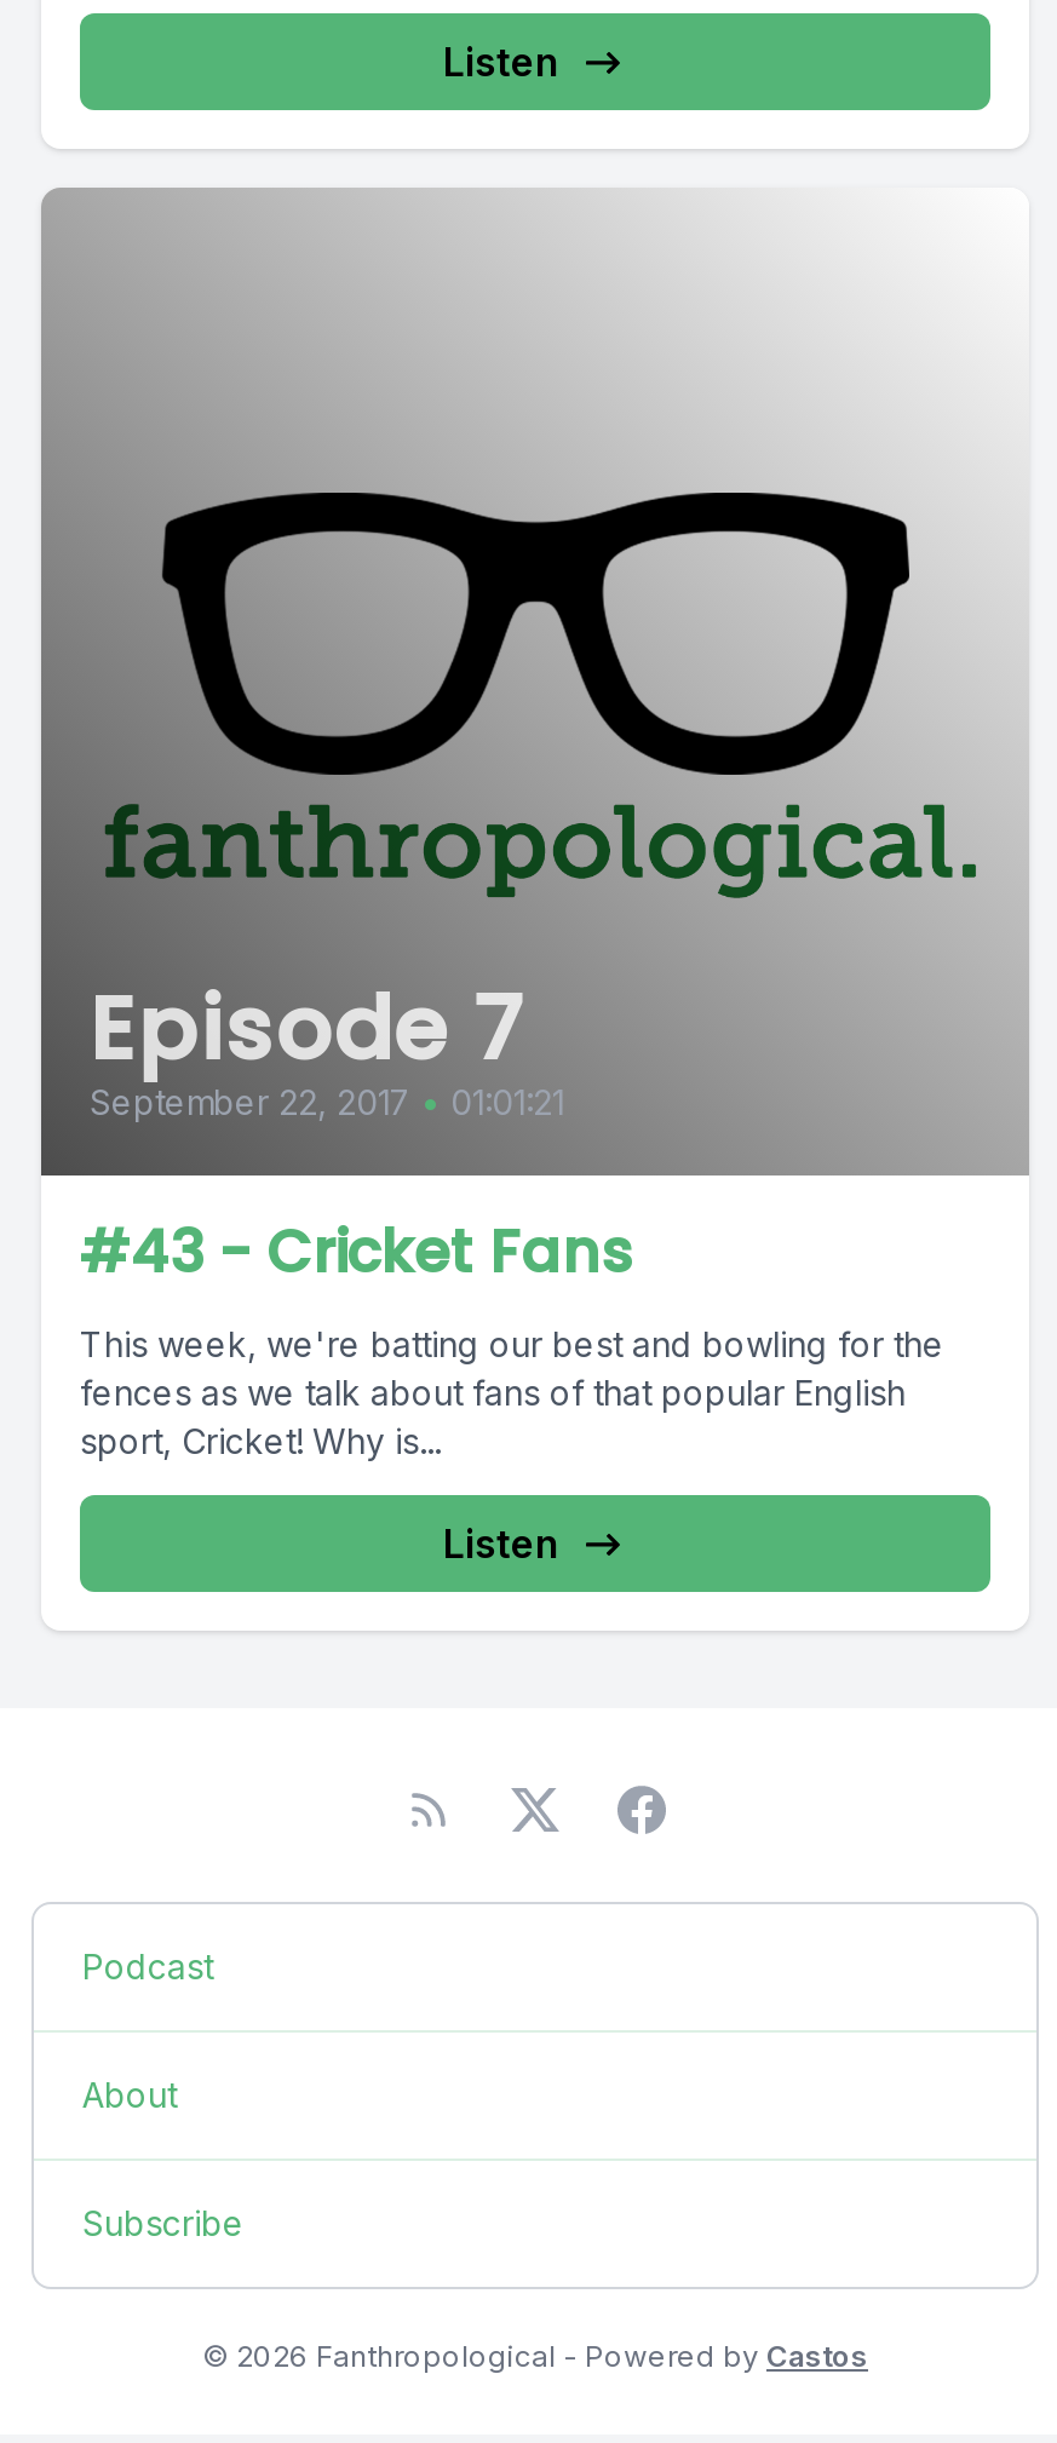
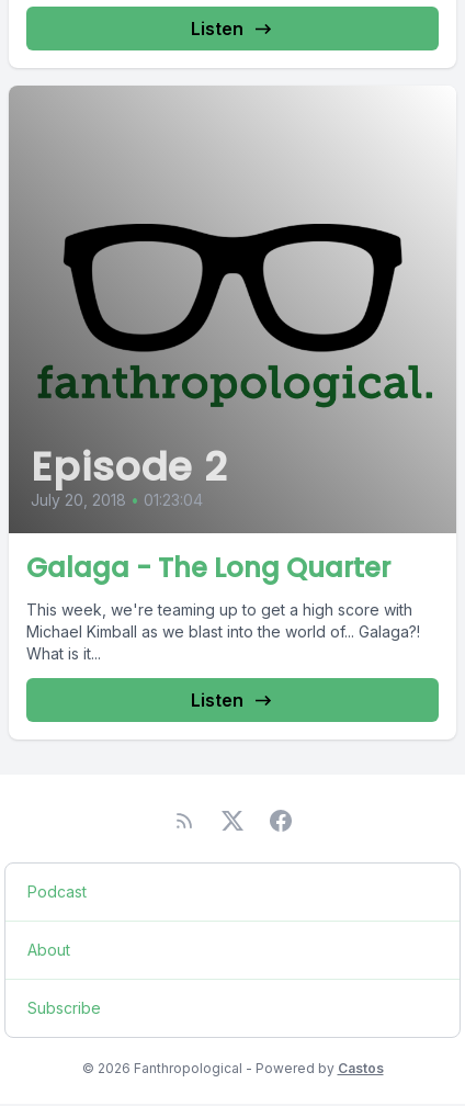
[90,967,564,1122] Episode 7 | September 22, 2017 • 01:01:21 -> [31,439,227,509] Episode 2 | July 20, 2018 • 01:23:04
[80,1212,944,1461] #43 - Cricket Fans | This week, we're batting our best and bowling for the | fences as we talk about fans of that popular English | sport, Cricket! Why is... -> [26,550,420,663] Galaga - The Long Quarter | This week, we're teaming up to get a high score with | Michael Kimball as we blast into the world of... Galaga?! | What is it...

